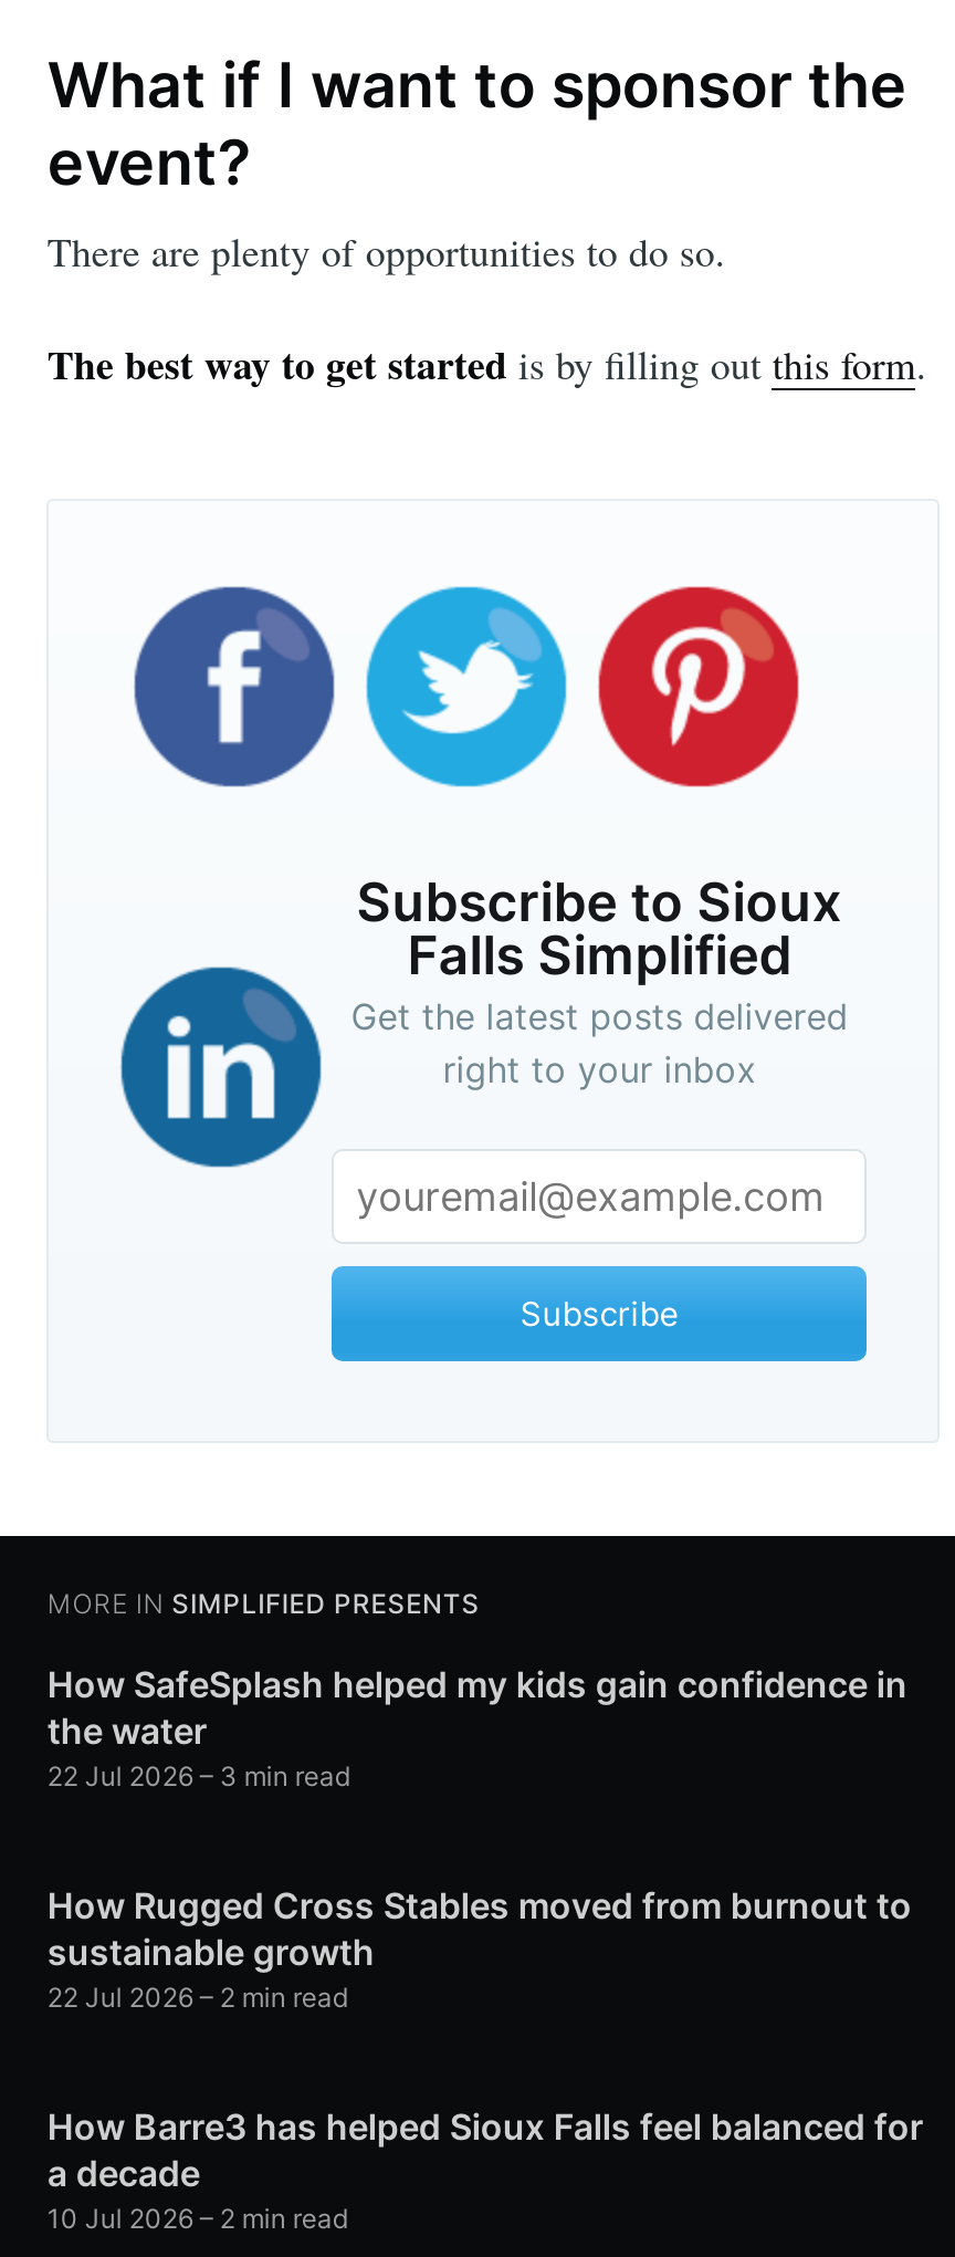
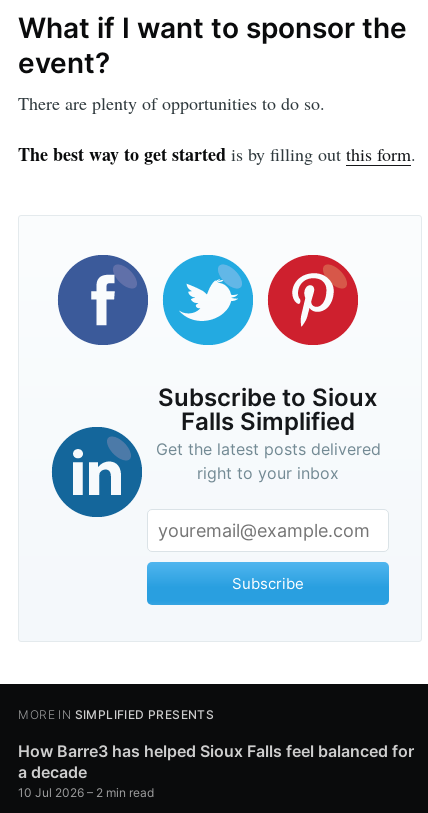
[47,1662,912,2014] How SafeSplash helped my kids gain confidence in | the water | 22 Jul 2026 – 3 min read | How Rugged Cross Stables moved from burnout to | sustainable growth | 22 Jul 2026 – 2 min read -> none

